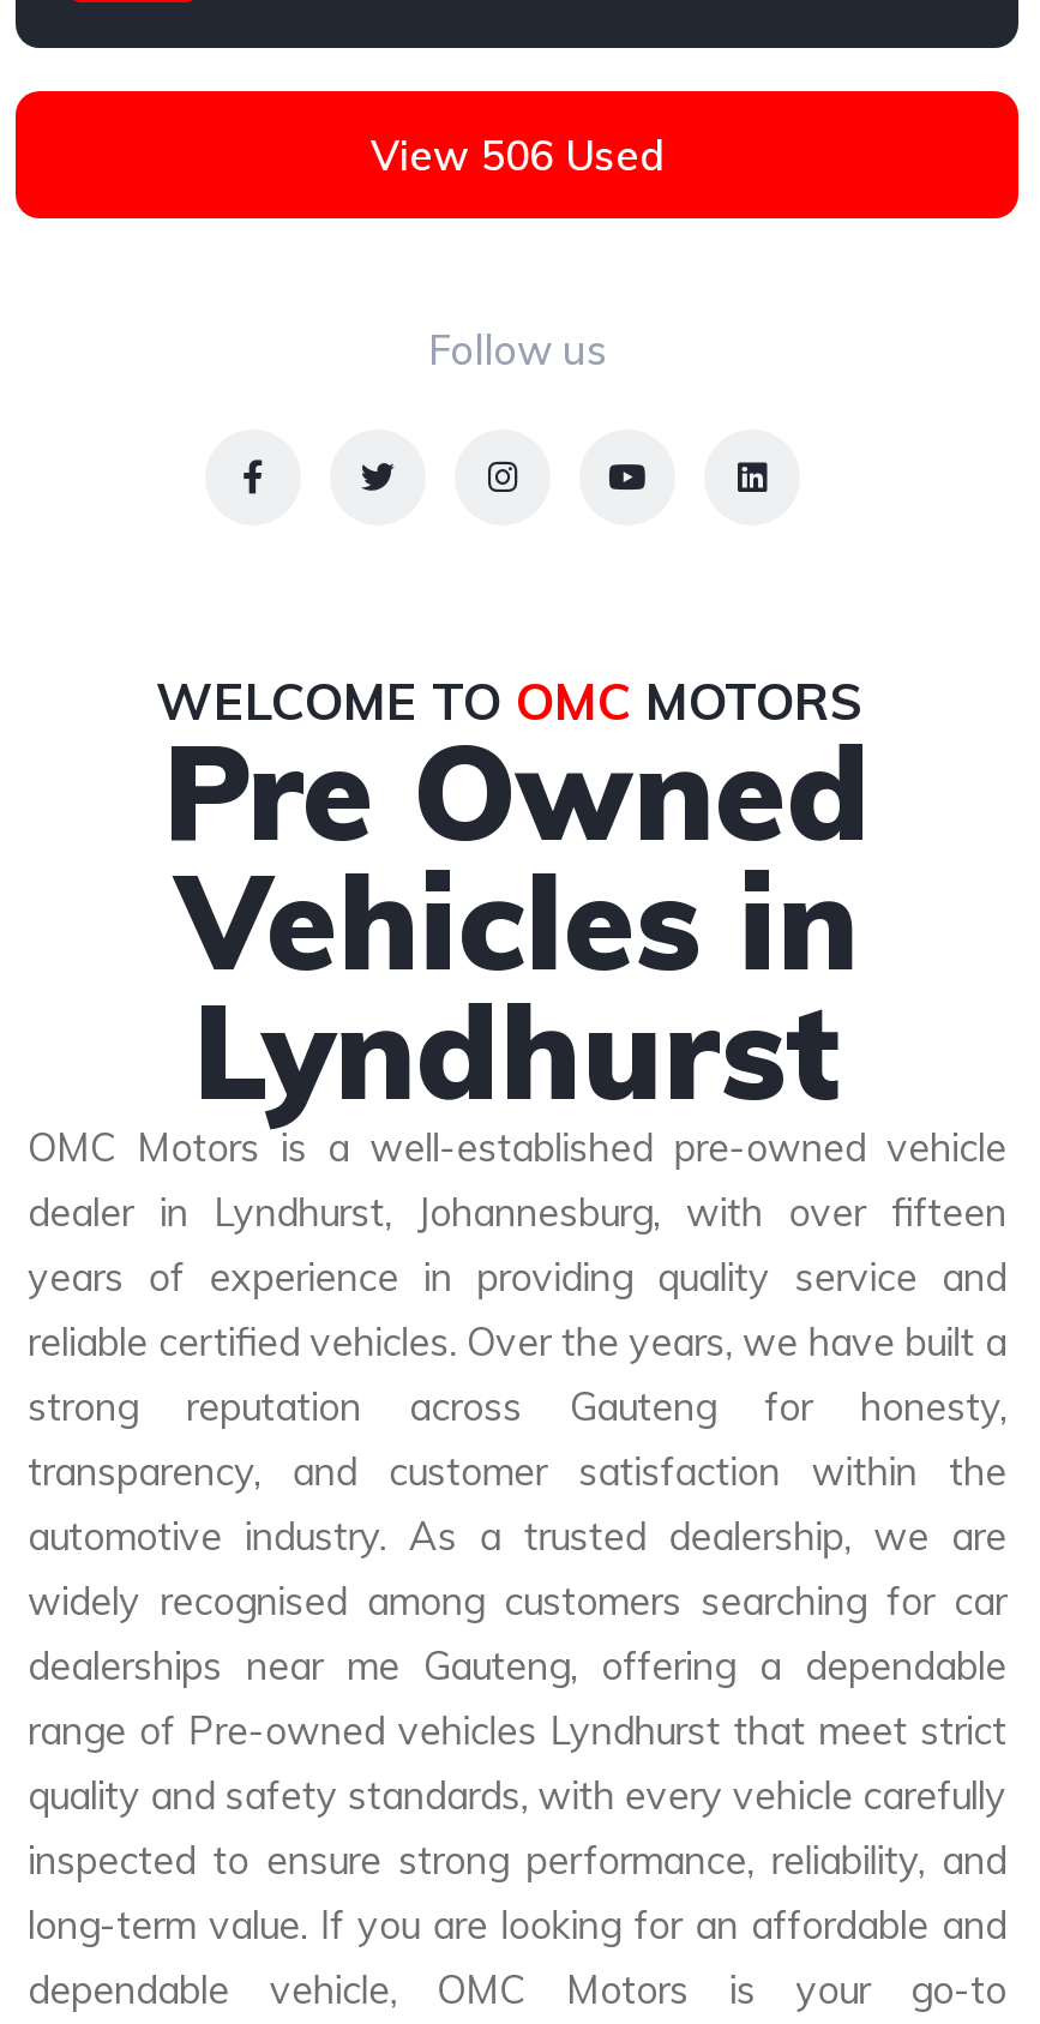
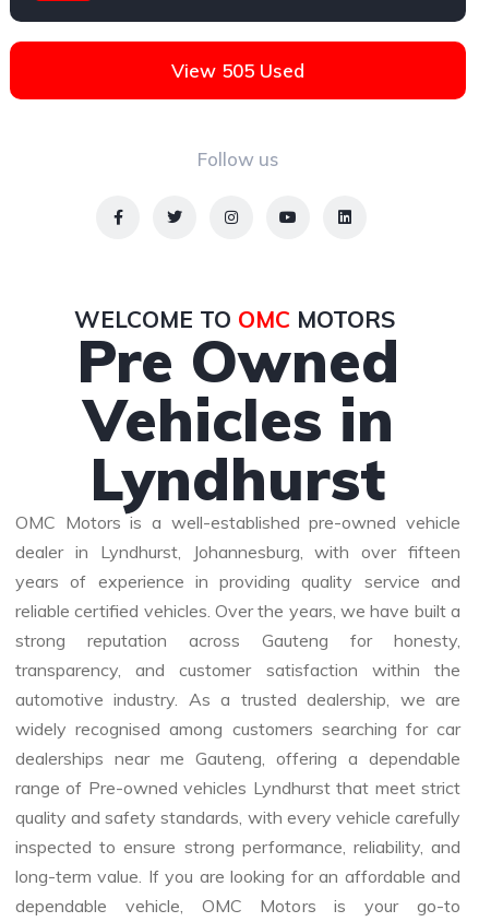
[371,130,663,180] View 506 Used -> [171,59,304,82] View 505 Used

